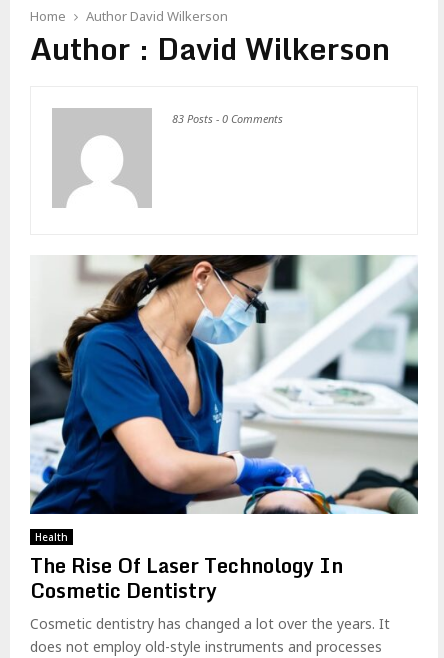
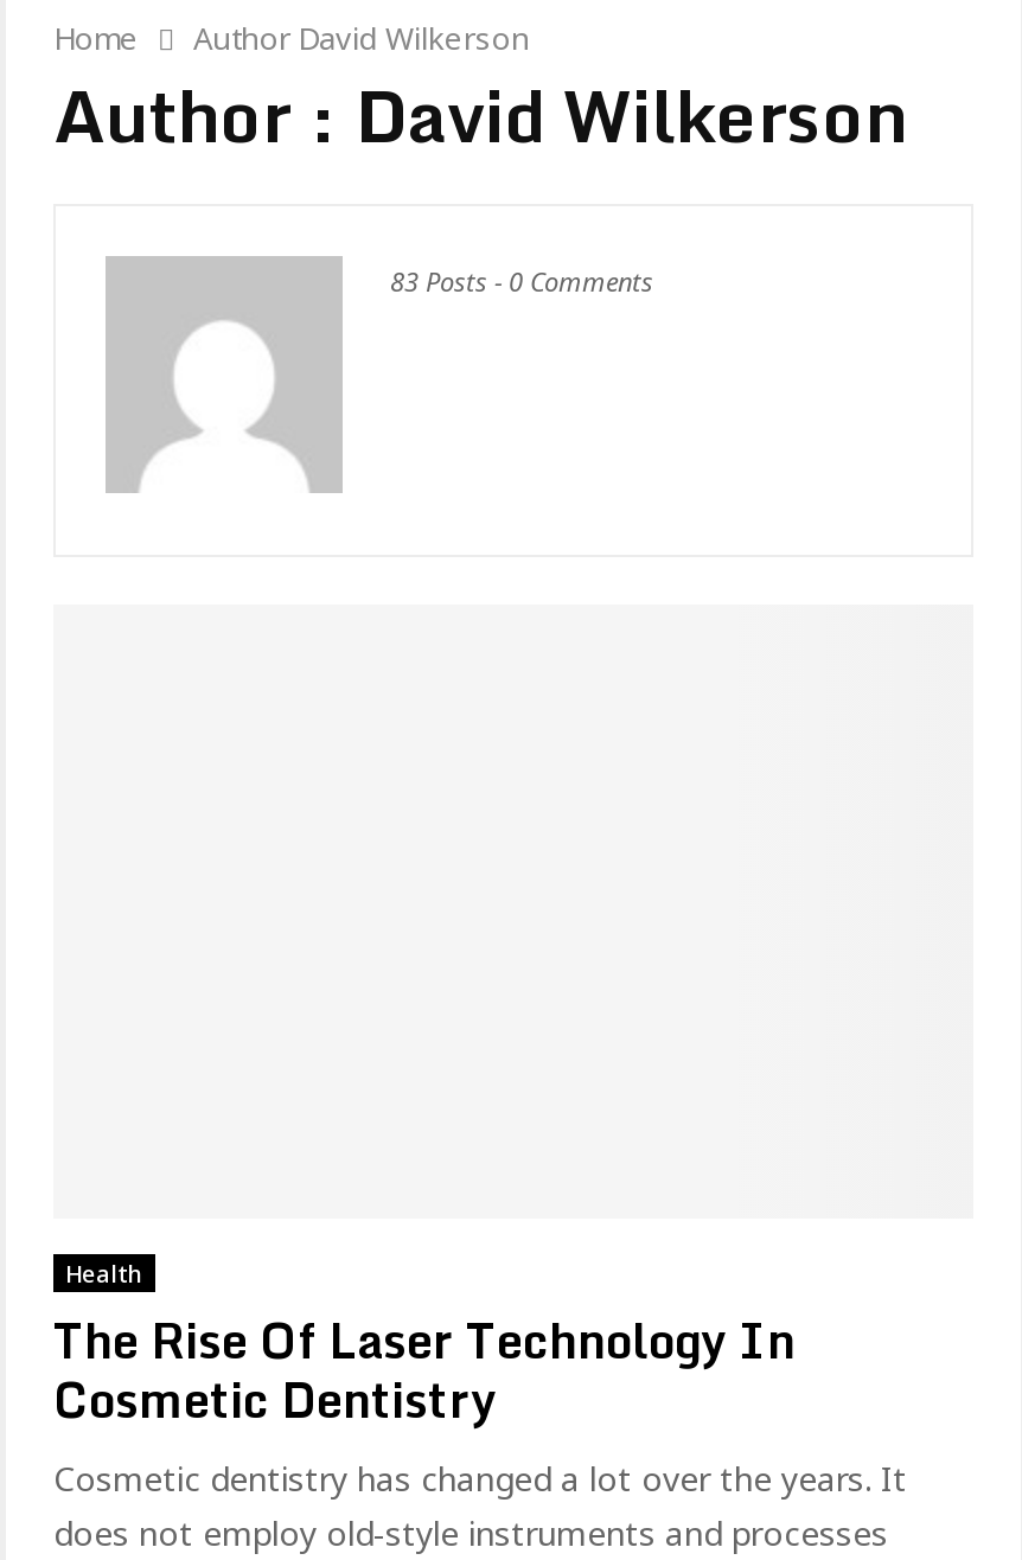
[29,254,419,515] [image] -> none

